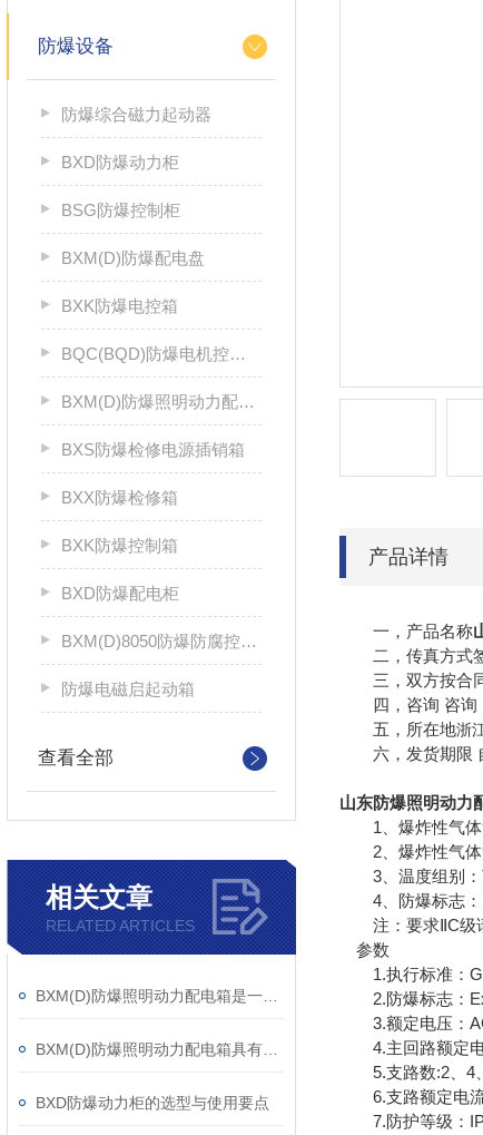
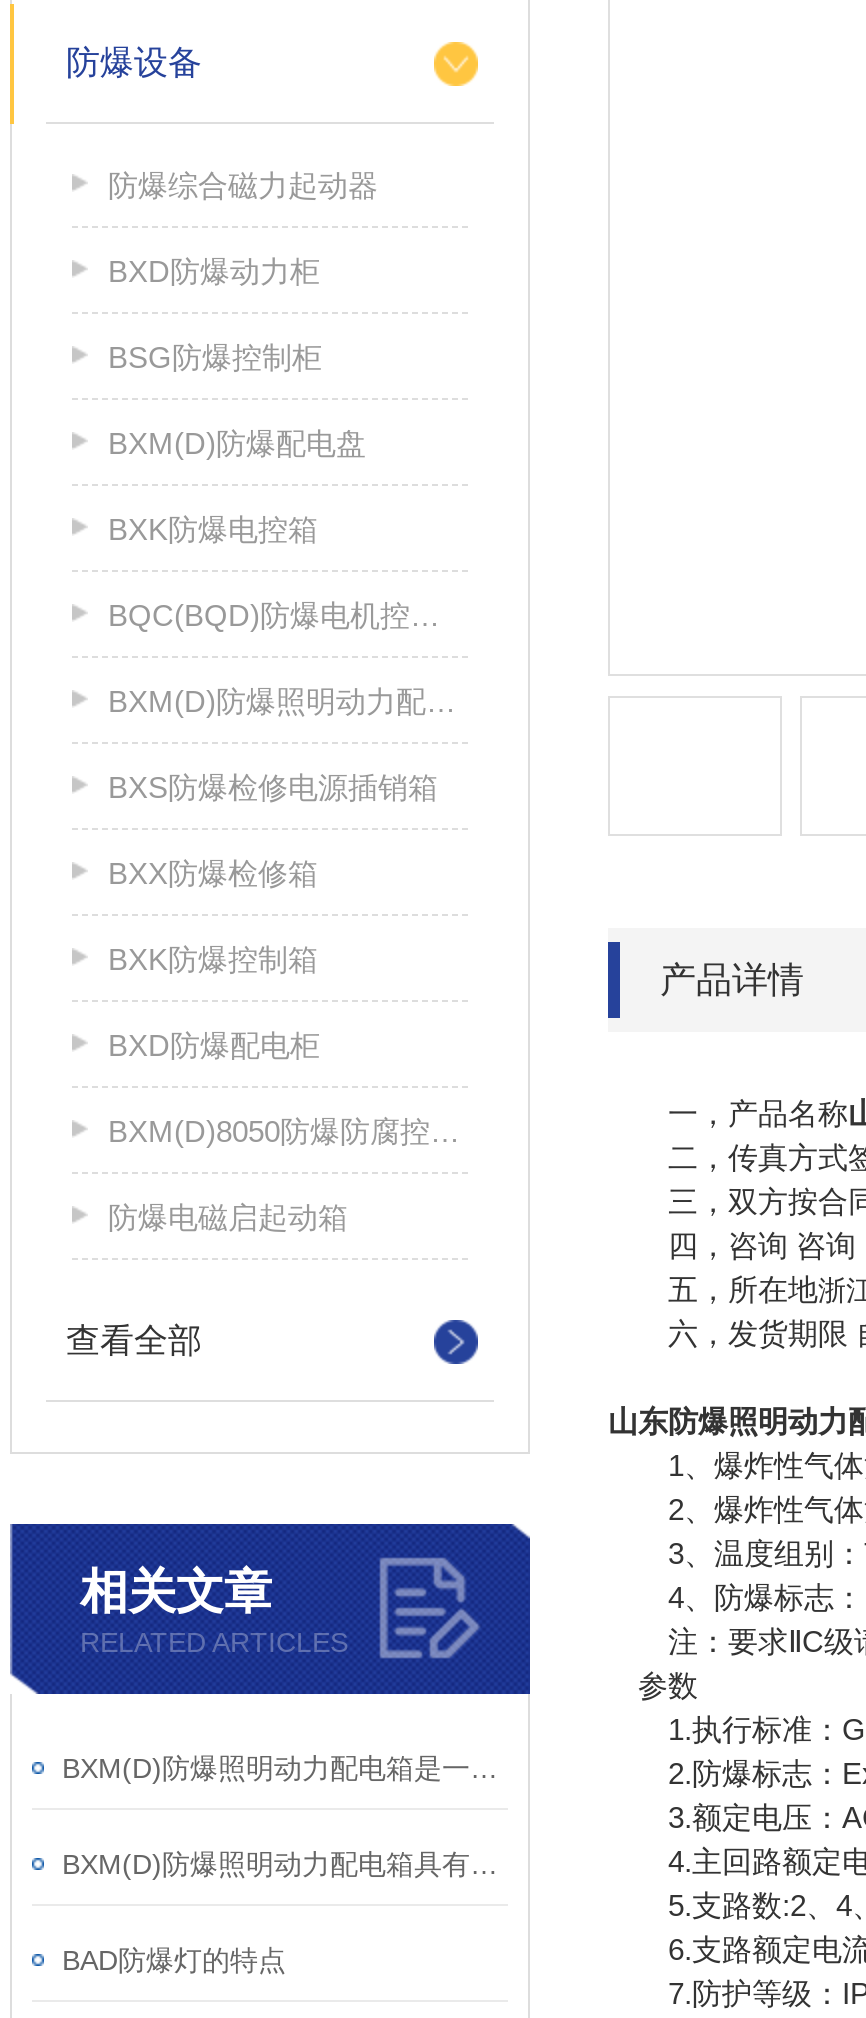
[36,1094,269,1112] BXD防爆动力柜的选型与使用要点 -> [62,1944,286,1976] BAD防爆灯的特点

